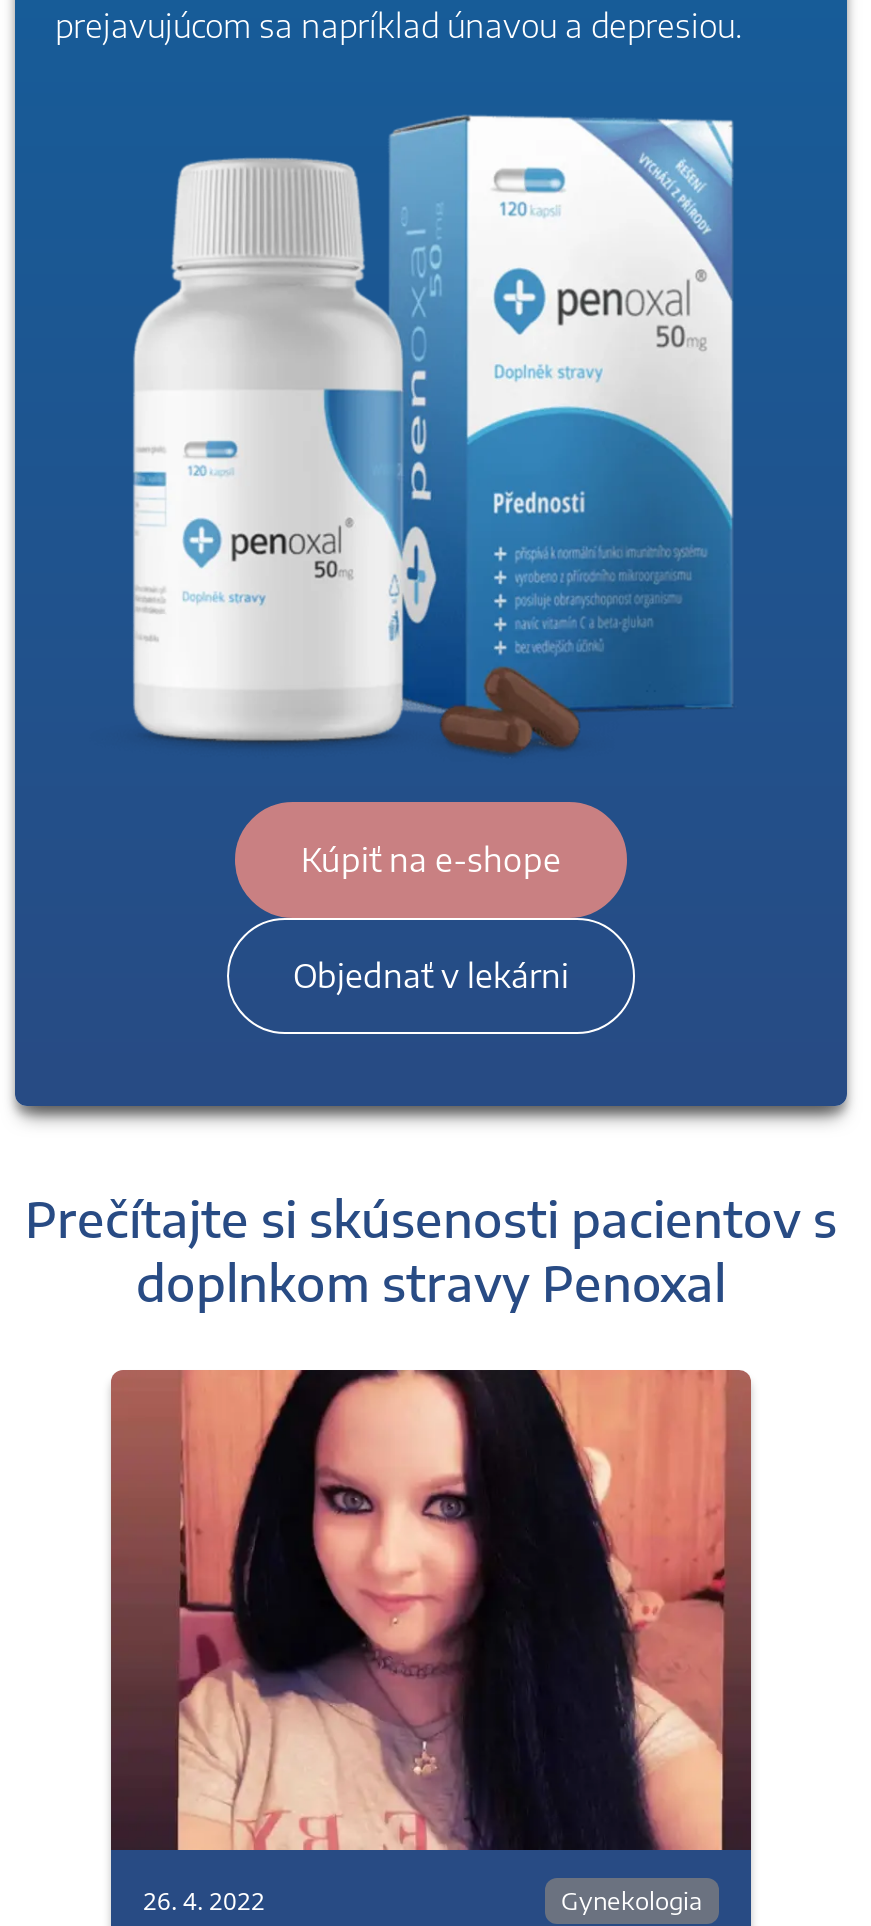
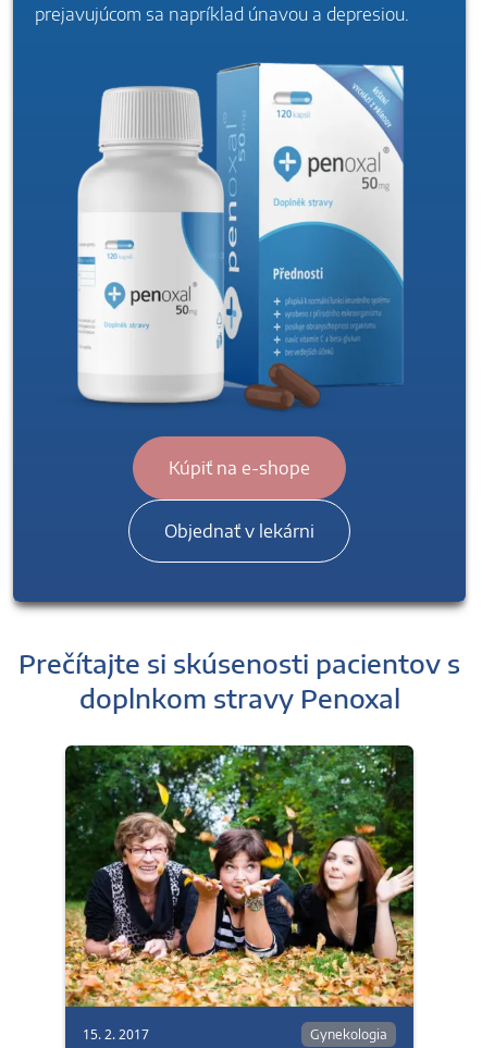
[109,1368,753,1918] [image] | 26. 4. 2022 -> [64,744,415,1044] [image] | 15. 2. 2017

